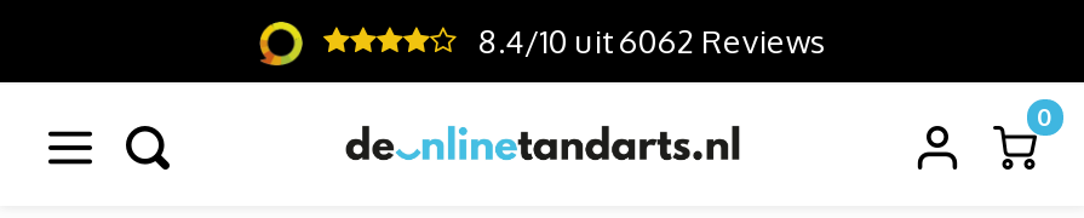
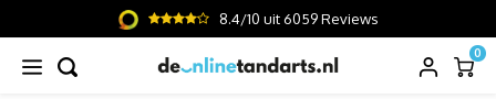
[478,21,827,60] 8.4/10 uit 6062 Reviews -> [219,10,378,27] 8.4/10 uit 6059 Reviews

